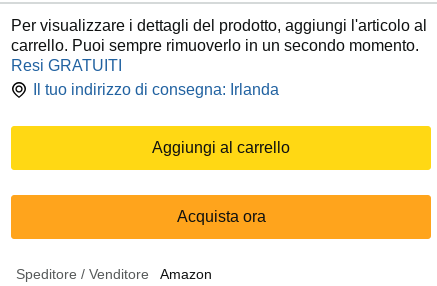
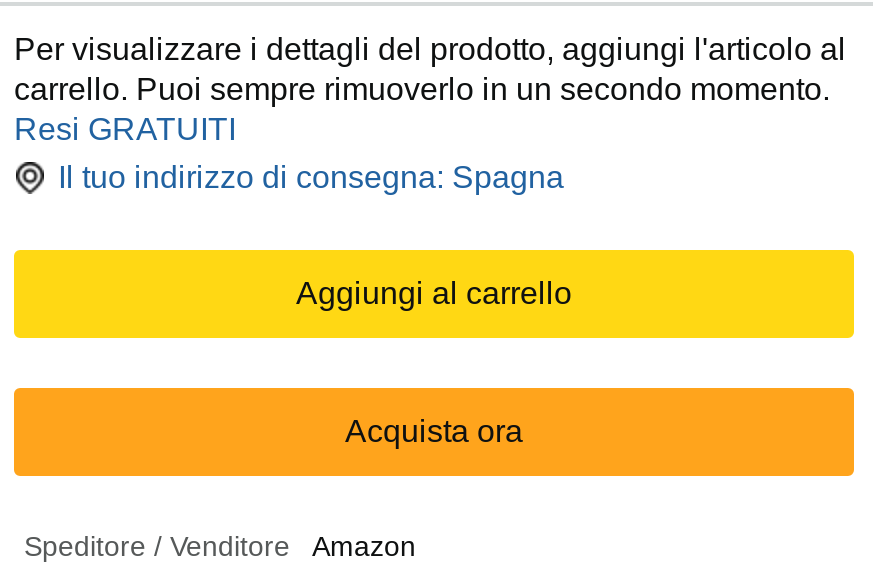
[33,81,279,98] Il tuo indirizzo di consegna: Irlanda -> [58,161,564,195] Il tuo indirizzo di consegna: Spagna

